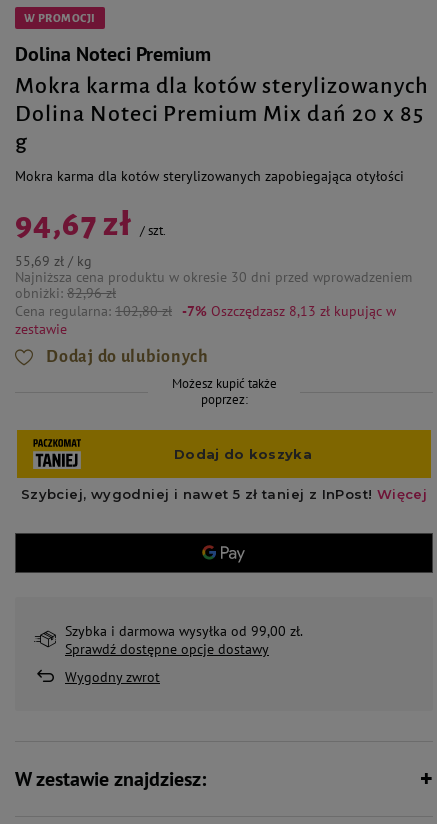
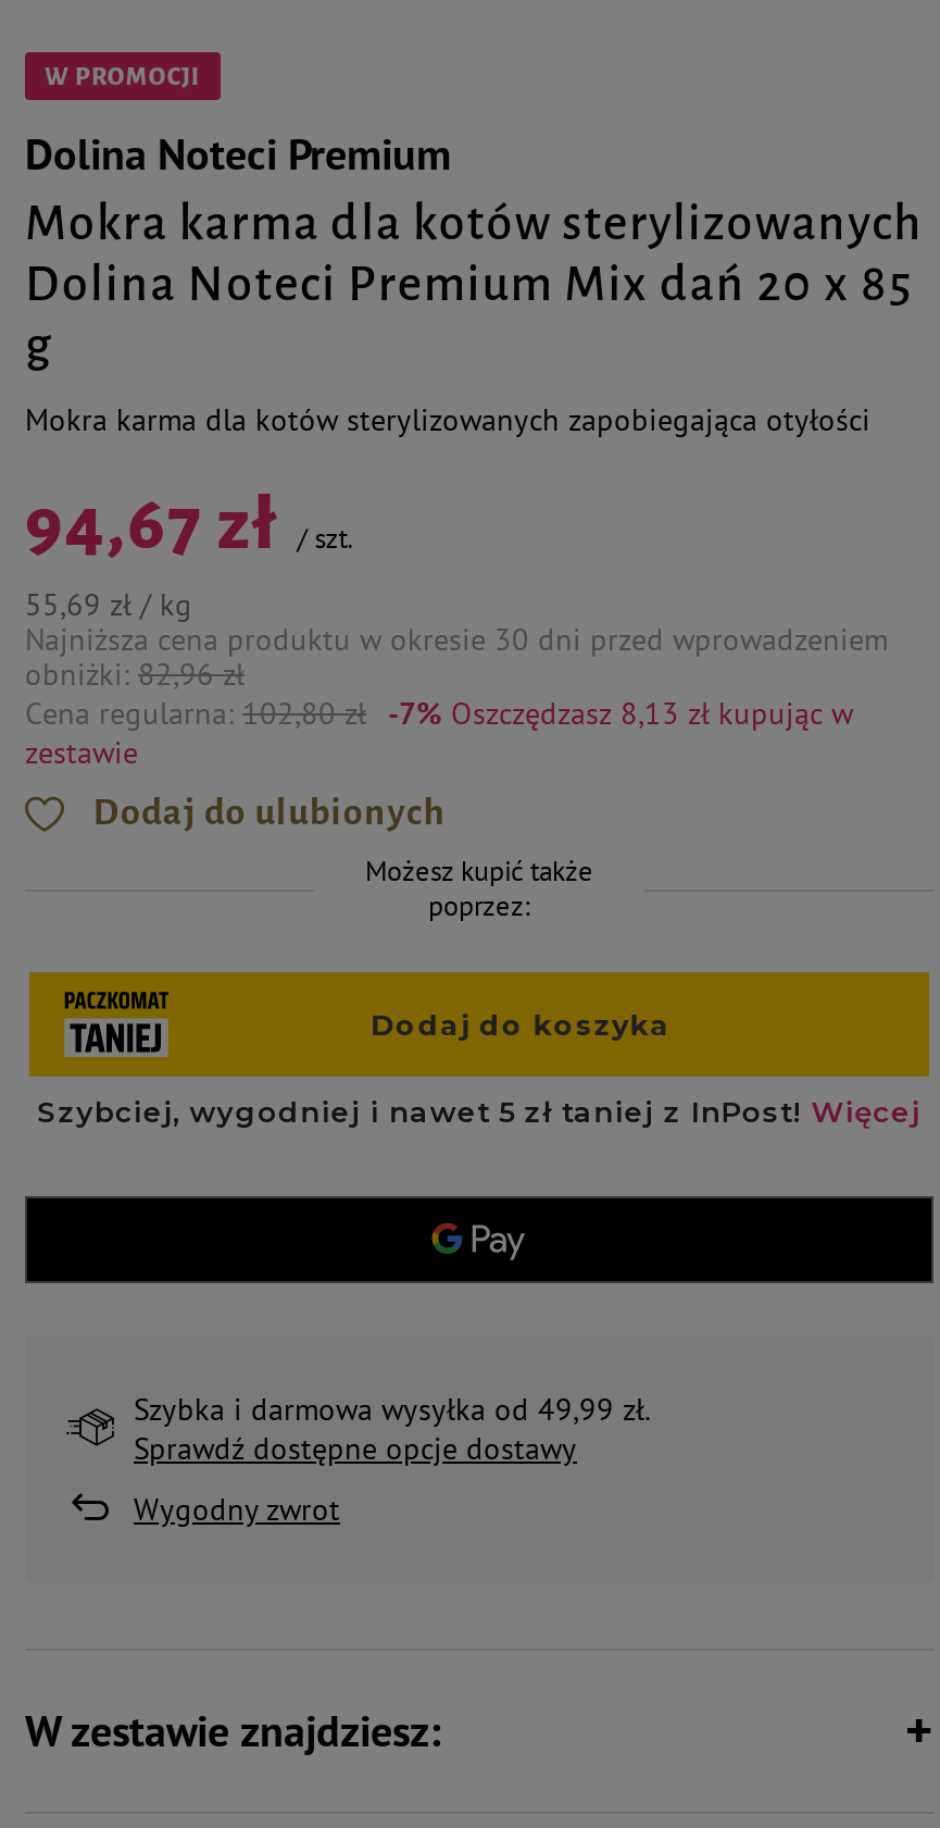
[65,622,303,640] Szybka i darmowa wysyłka od 99,00 zł. -> [134,1390,651,1429] Szybka i darmowa wysyłka od 49,99 zł.

